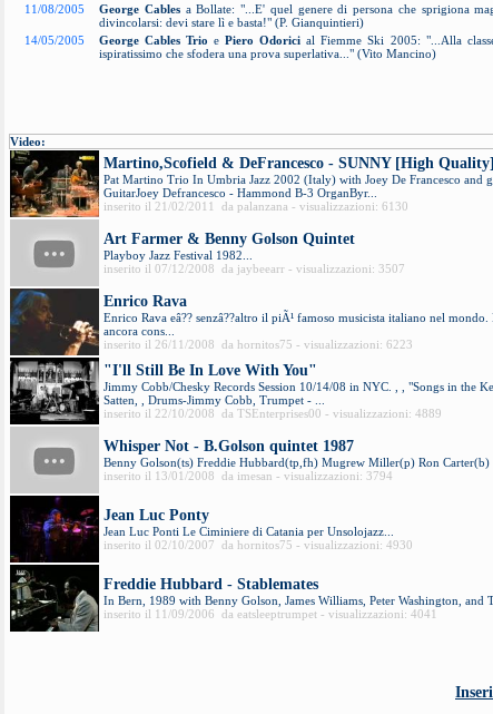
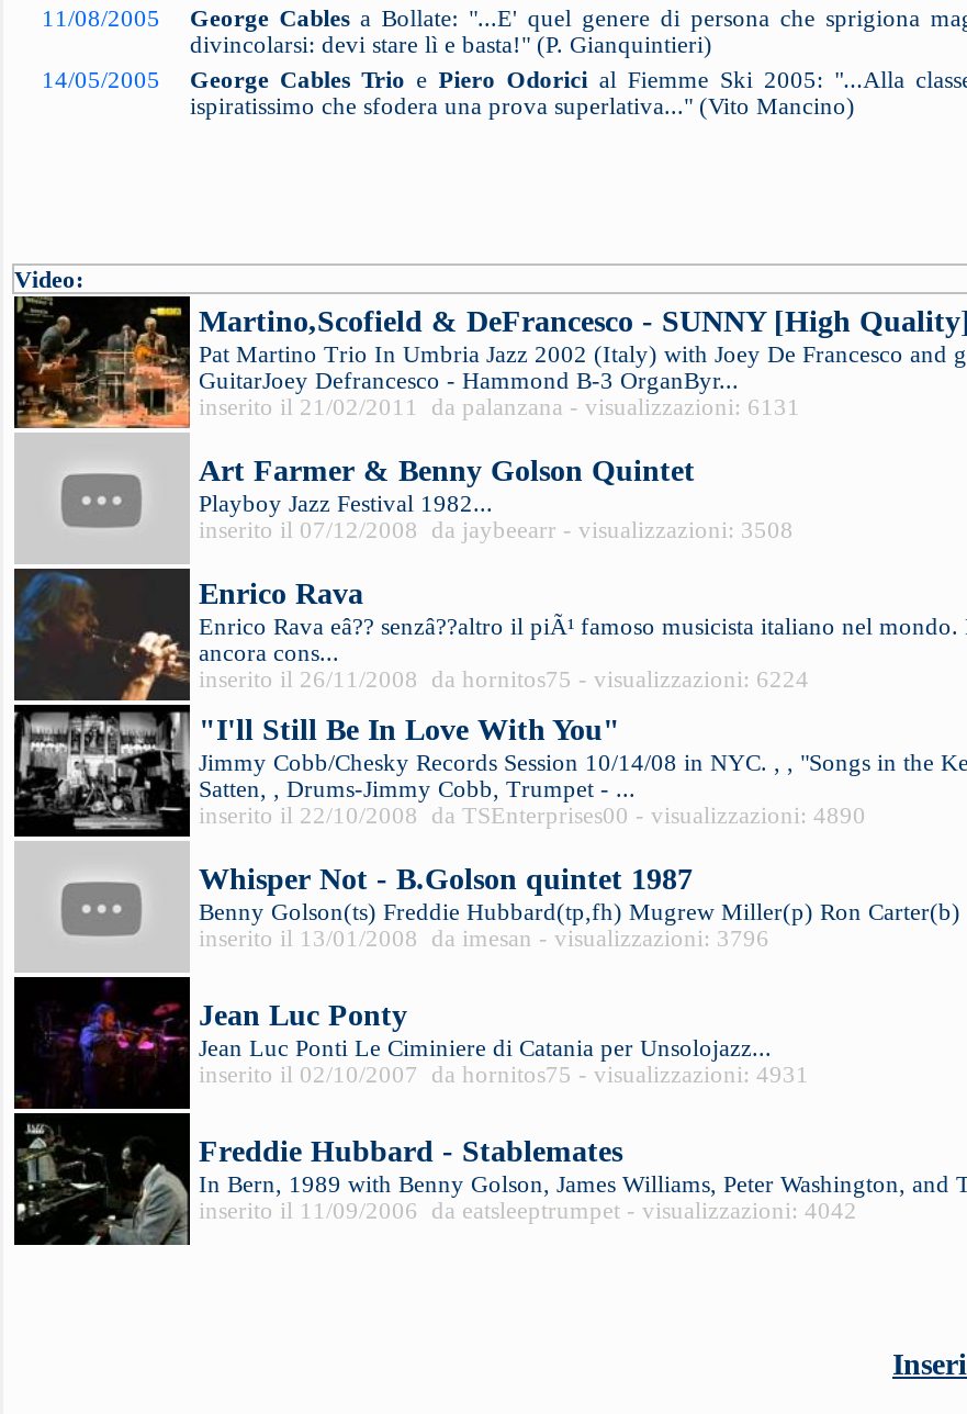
[103,199,408,213] inserito il 21/02/2011 da palanzana - visualizzazioni: 6130 -> [199,393,800,419] inserito il 21/02/2011 da palanzana - visualizzazioni: 6131
[103,262,405,275] inserito il 07/12/2008 da jaybeearr - visualizzazioni: 3507 -> [199,516,794,542] inserito il 07/12/2008 da jaybeearr - visualizzazioni: 3508
[103,338,413,351] inserito il 26/11/2008 da hornitos75 - visualizzazioni: 6223 -> [199,665,809,692] inserito il 26/11/2008 da hornitos75 - visualizzazioni: 6224
[103,407,442,420] inserito il 22/10/2008 da TSEnterprises00 - visualizzazioni: 4889 -> [199,801,866,828] inserito il 22/10/2008 da TSEnterprises00 - visualizzazioni: 4890
[103,469,393,482] inserito il 13/01/2008 da imesan - visualizzazioni: 3794 -> [199,924,769,951] inserito il 13/01/2008 da imesan - visualizzazioni: 3796
[103,538,413,551] inserito il 02/10/2007 da hornitos75 - visualizzazioni: 4930 -> [199,1060,809,1087] inserito il 02/10/2007 da hornitos75 - visualizzazioni: 4931
[103,607,437,620] inserito il 11/09/2006 da eatsleeptrumpet - visualizzazioni: 4041 -> [199,1197,857,1223] inserito il 11/09/2006 da eatsleeptrumpet - visualizzazioni: 4042

